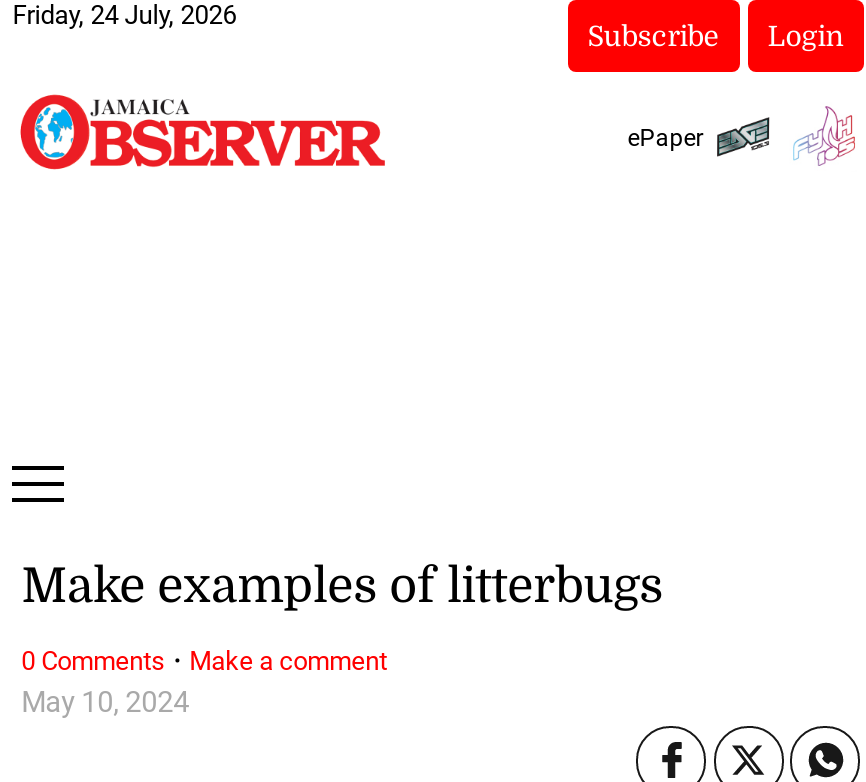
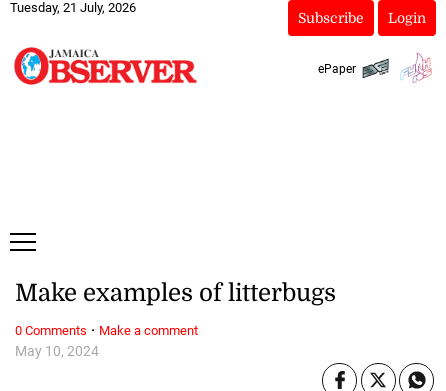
[12,0,236,30] Friday, 24 July, 2026 -> [10,0,136,15] Tuesday, 21 July, 2026

